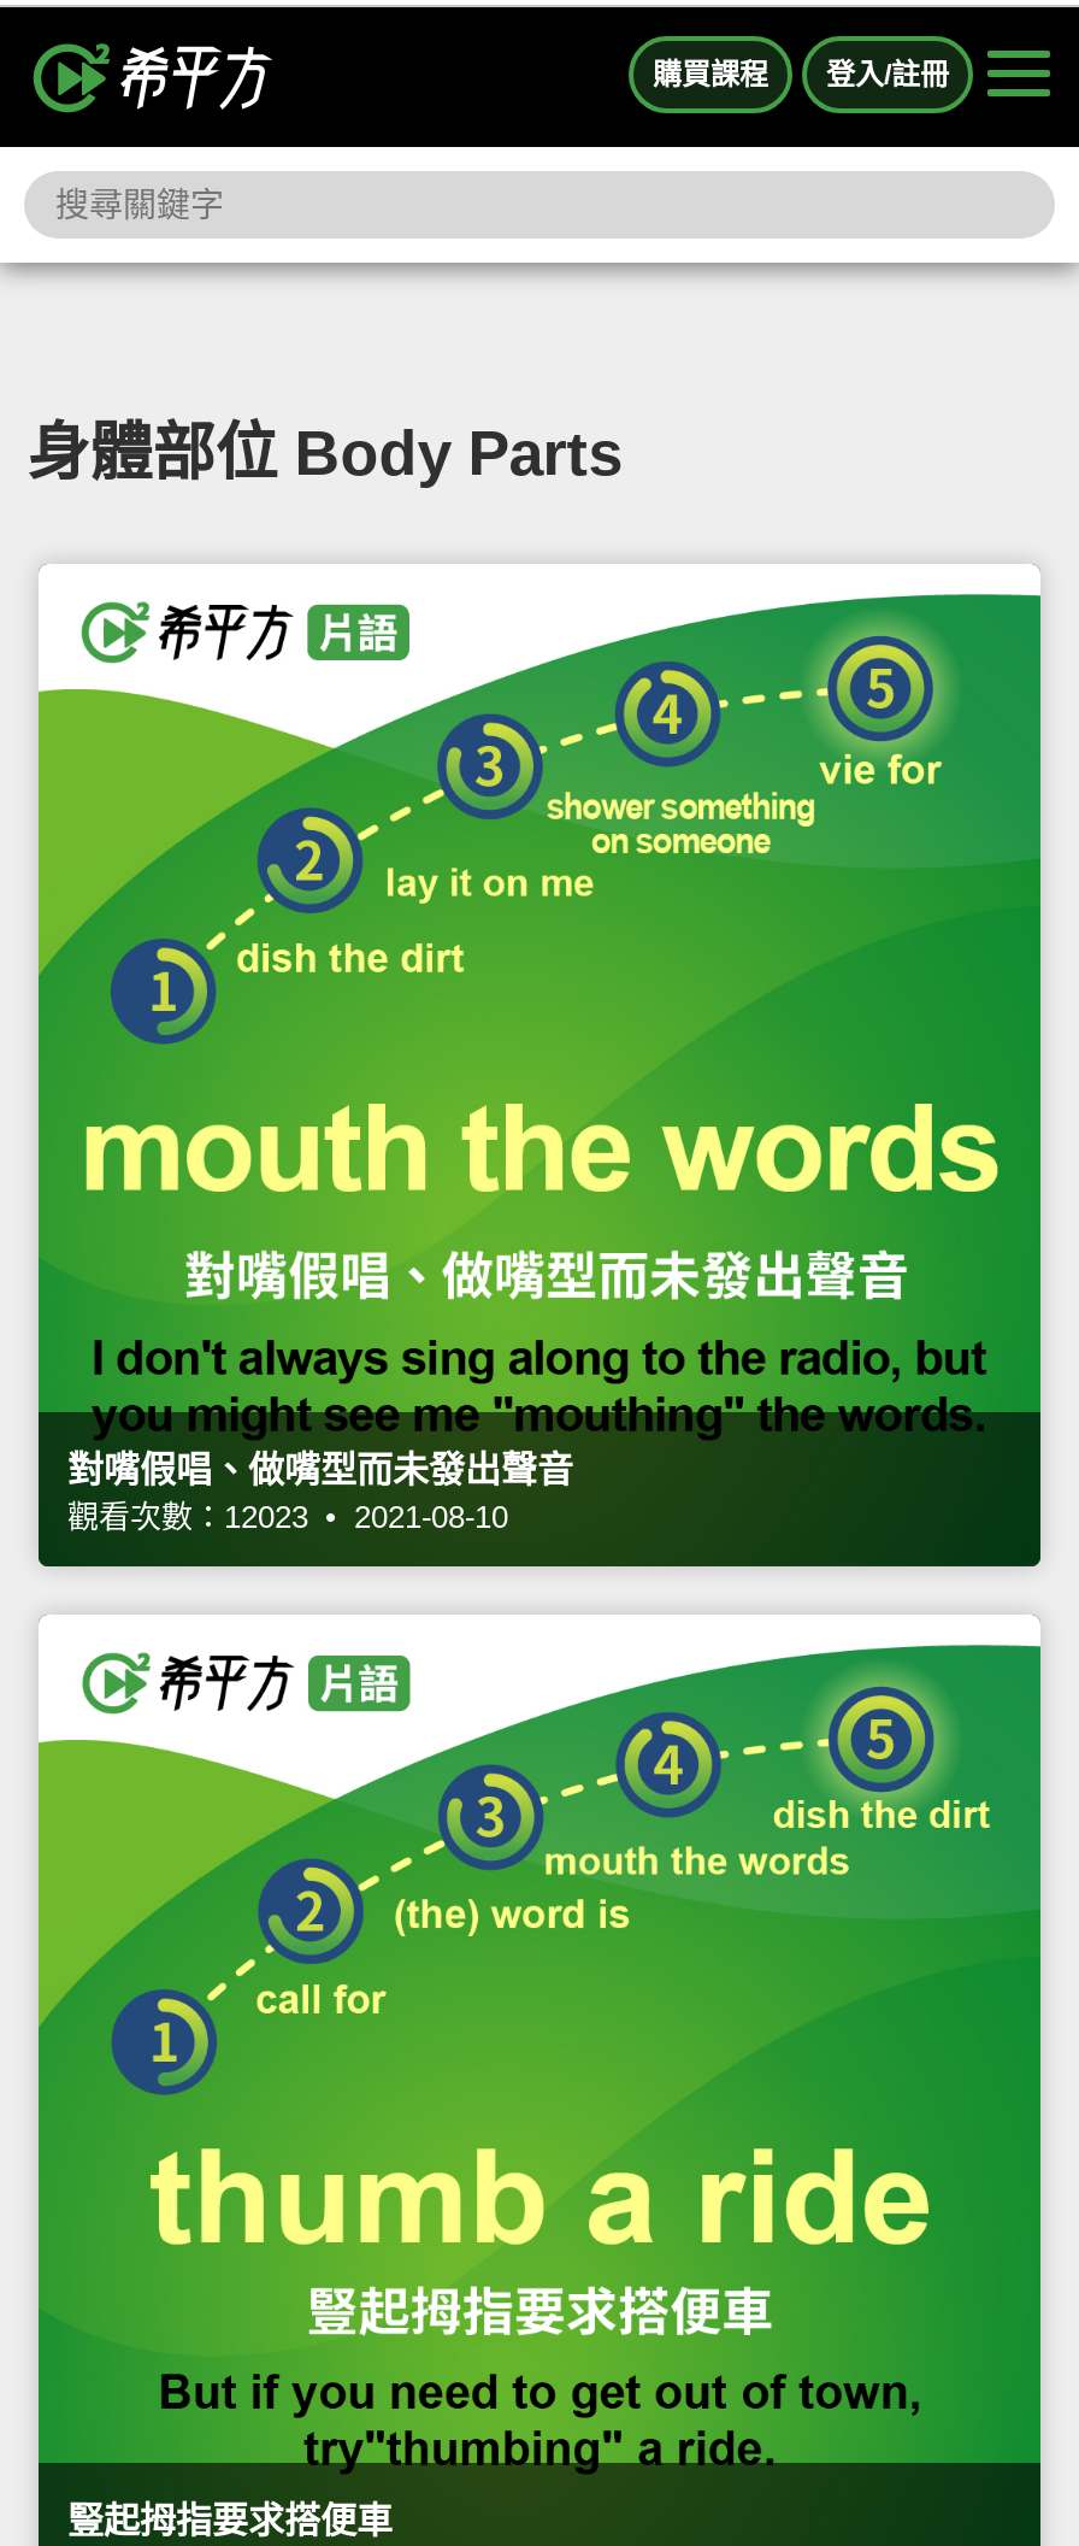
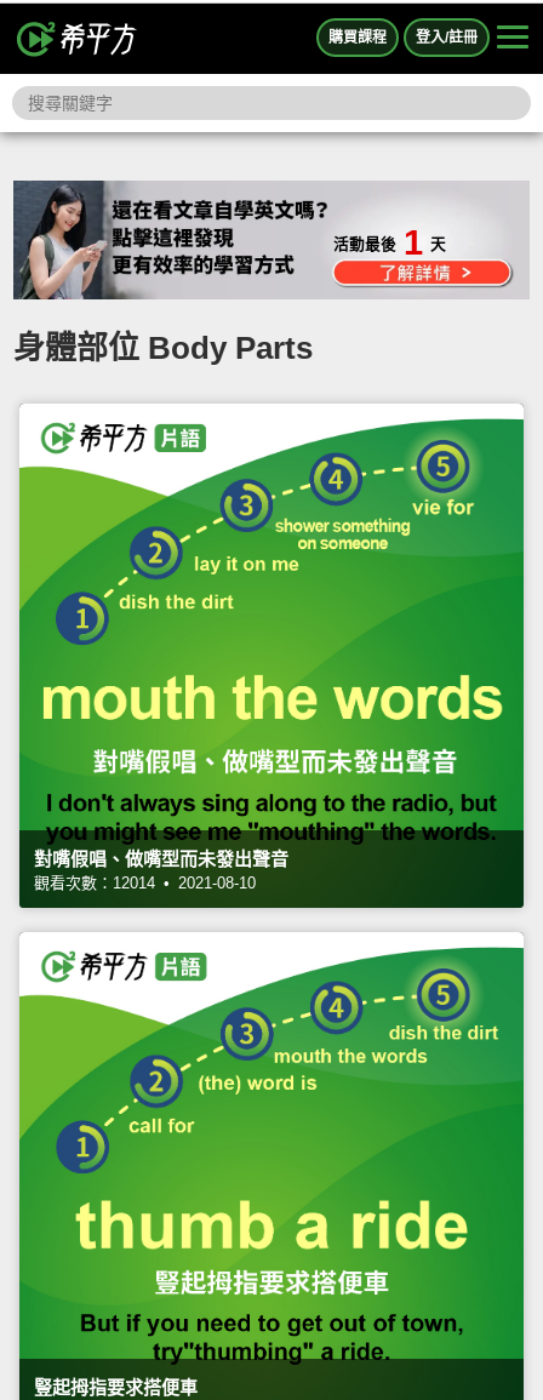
none -> [333,223,446,262] 活動最後 1 天
[67,1499,508,1535] 觀看次數：12023 • 2021-08-10 -> [34,873,256,892] 觀看次數：12014 • 2021-08-10

